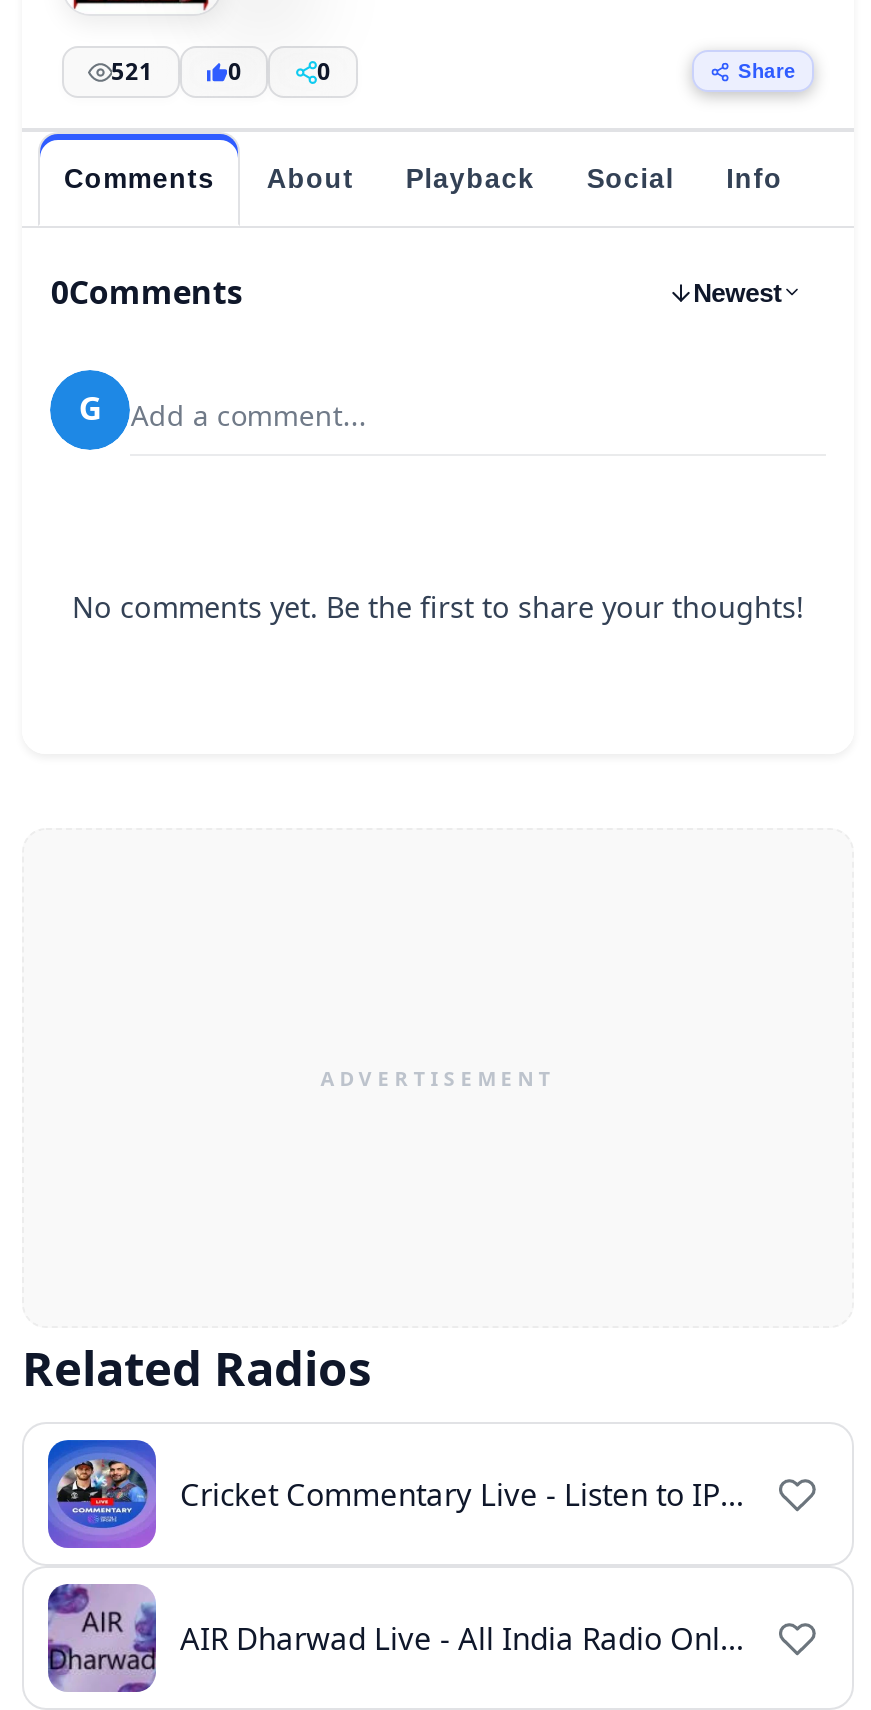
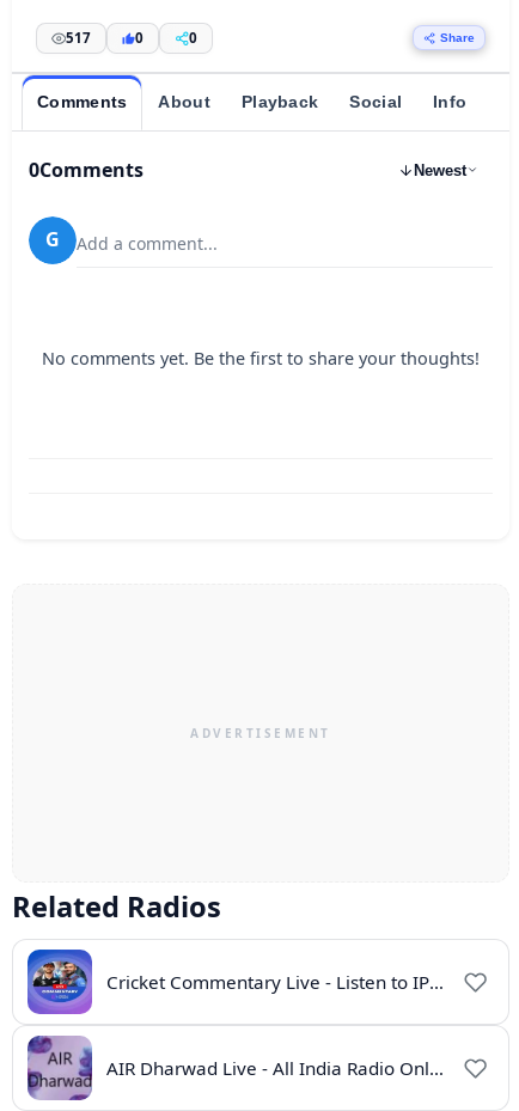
[111,56,153,86] 521 -> [65,29,90,47] 517

